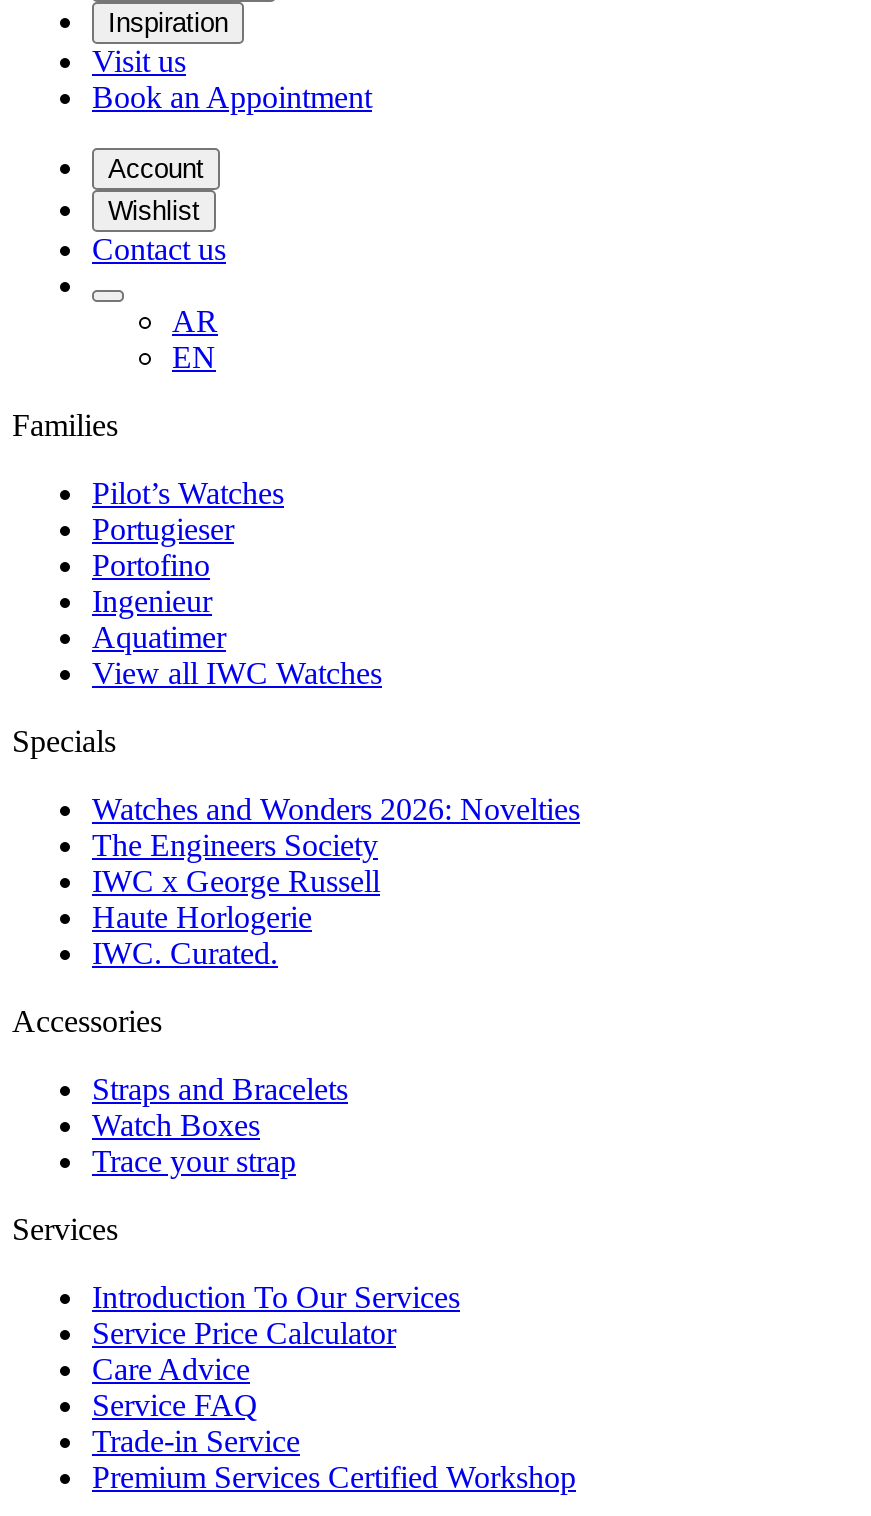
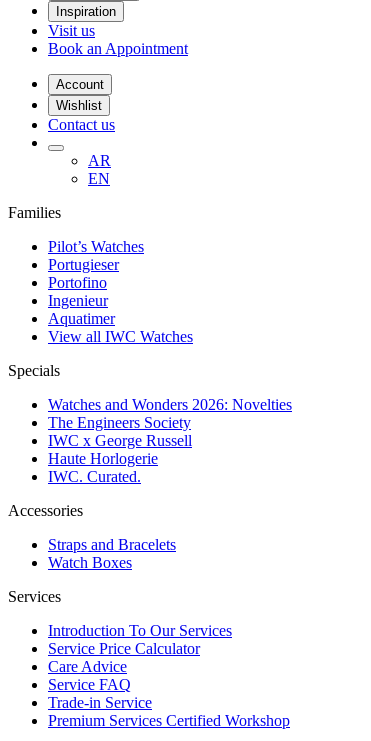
[92,1144,296,1178] Trace your strap -> none

